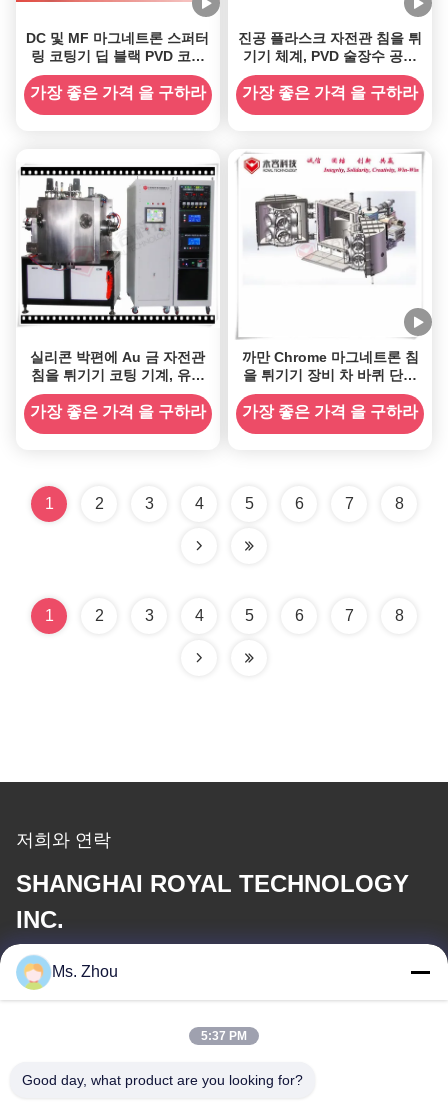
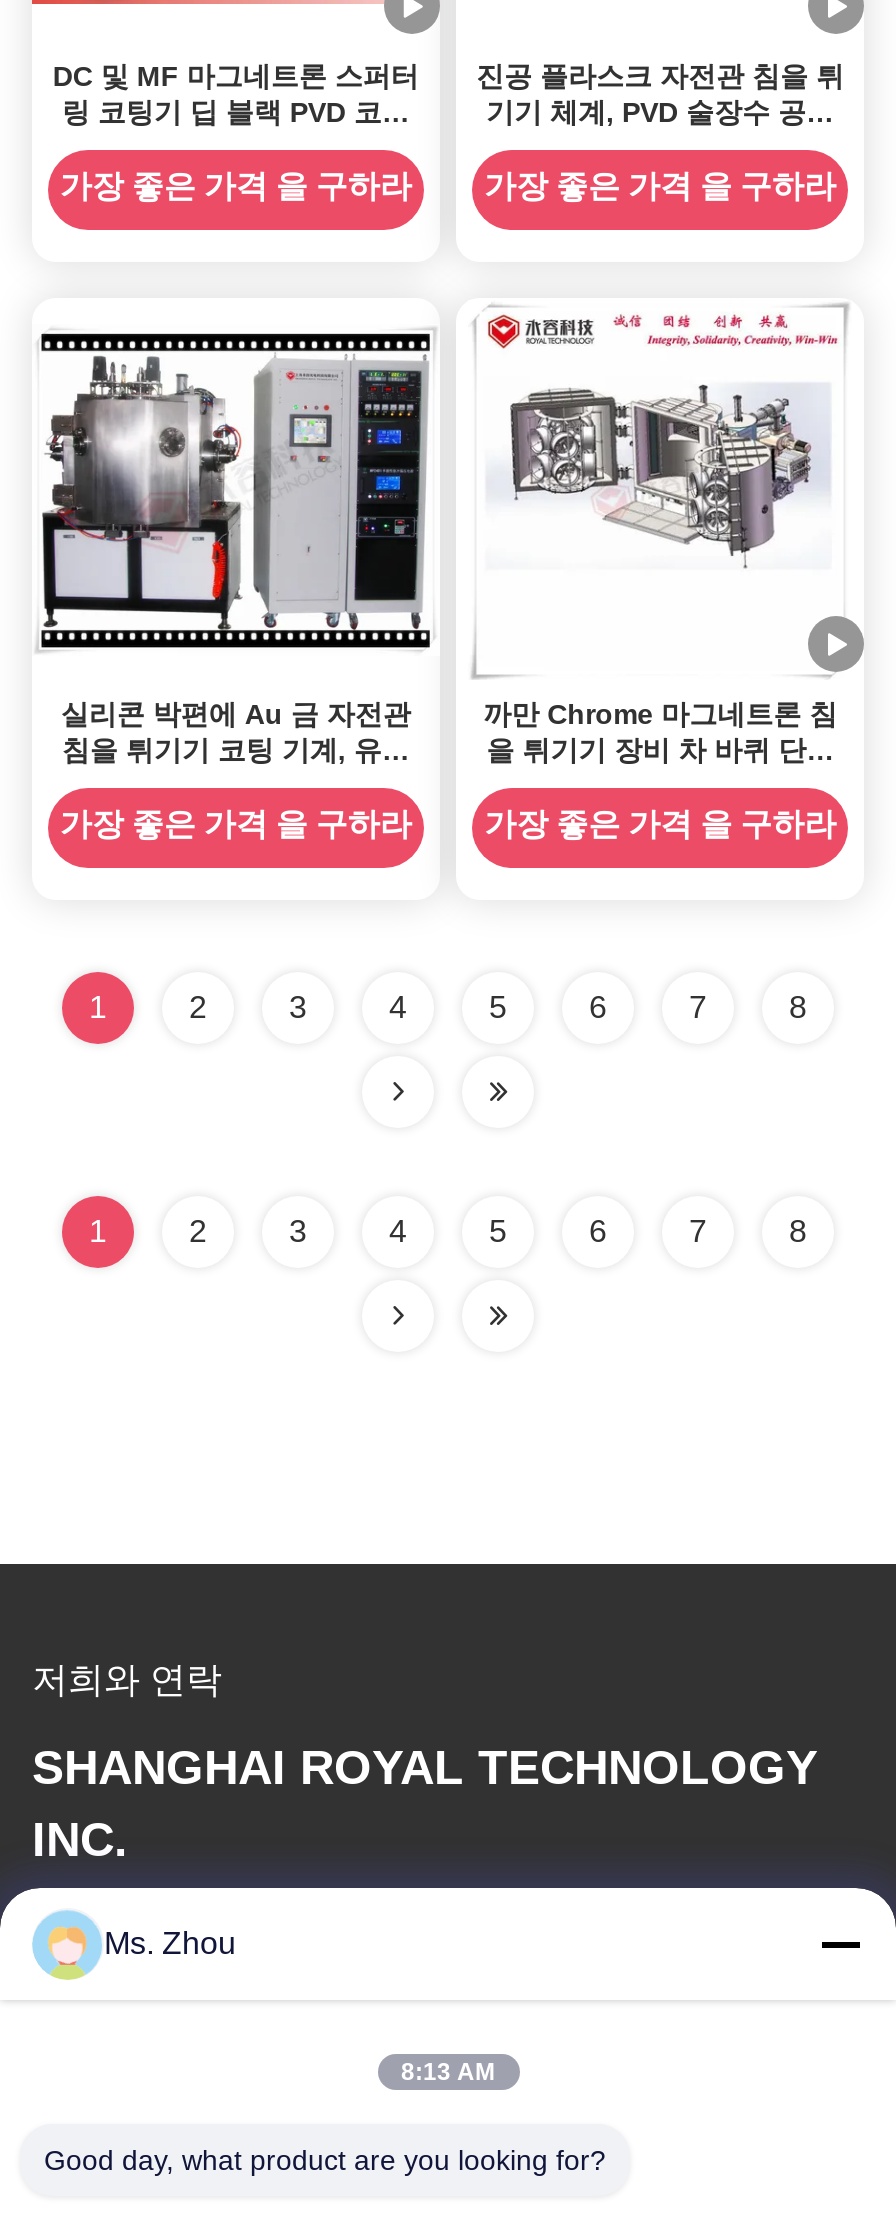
[201,1029,247,1043] 5:37 PM -> [401,2058,495,2086] 8:13 AM

